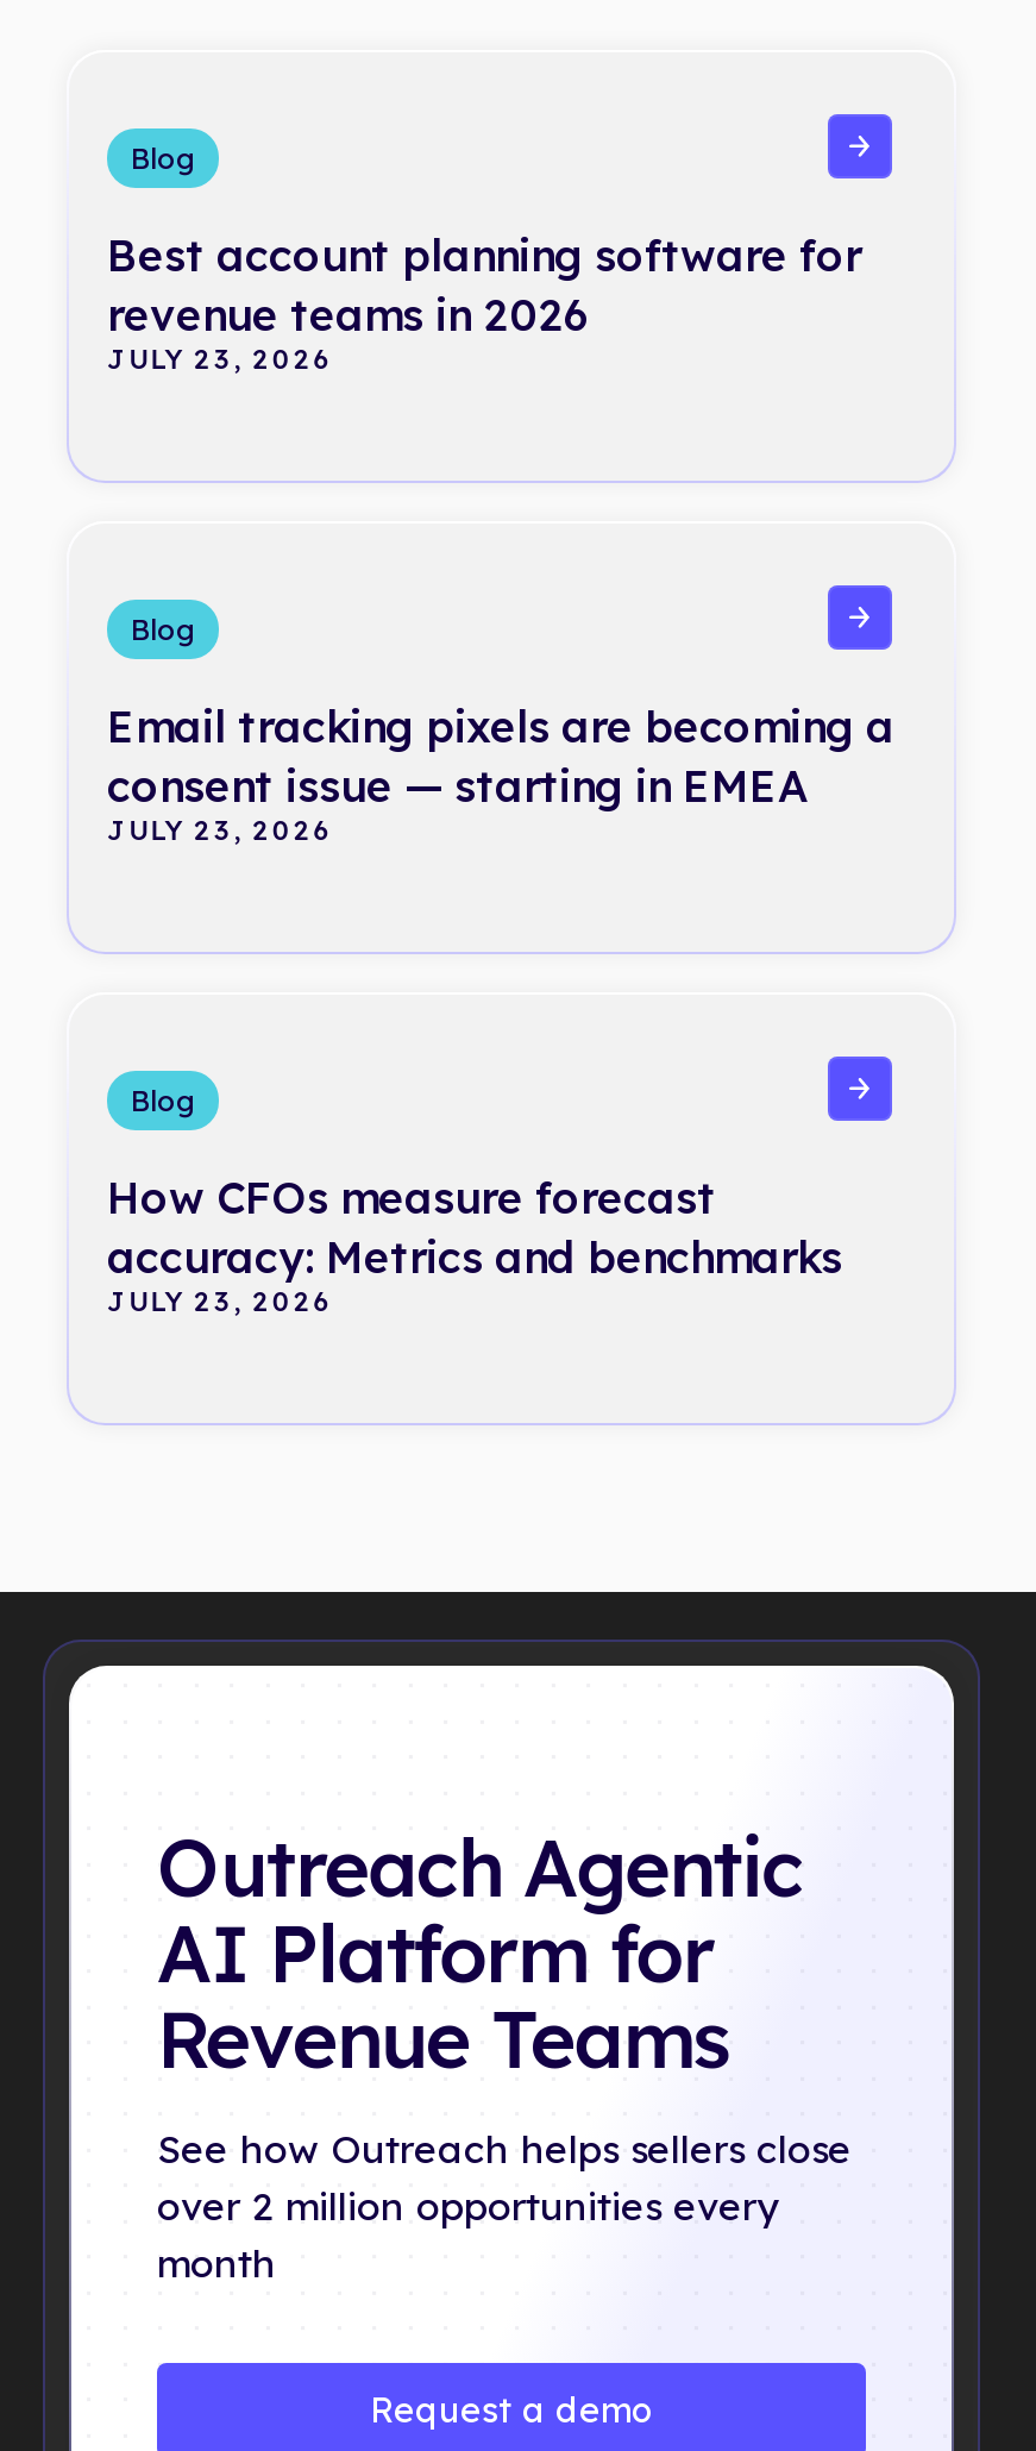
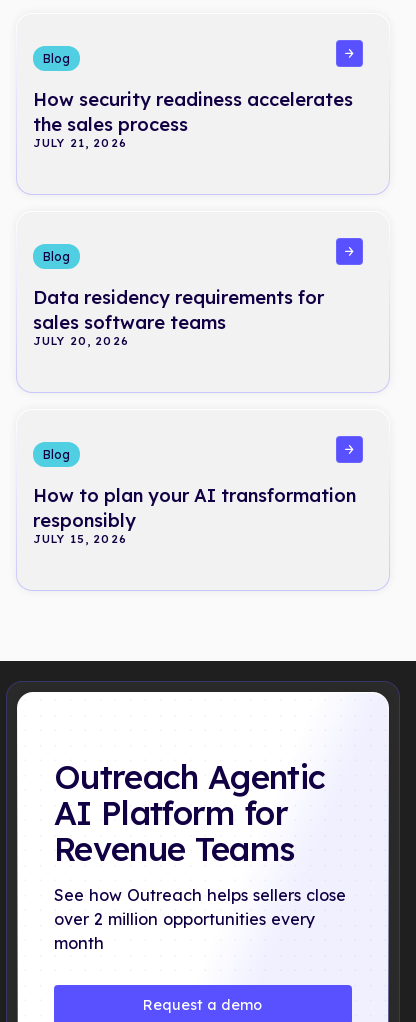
[107,229,861,376] Best account planning software for | revenue teams in 2026 | JULY 23, 2026 -> [33,88,353,150] How security readiness accelerates | the sales process | JULY 21, 2026
[107,700,894,848] Email tracking pixels are becoming a | consent issue — starting in EMEA | JULY 23, 2026 -> [33,286,324,348] Data residency requirements for | sales software teams | JULY 20, 2026
[107,1171,842,1319] How CFOs measure forecast | accuracy: Metrics and benchmarks | JULY 23, 2026 -> [33,484,356,546] How to plan your AI transformation | responsibly | JULY 15, 2026

